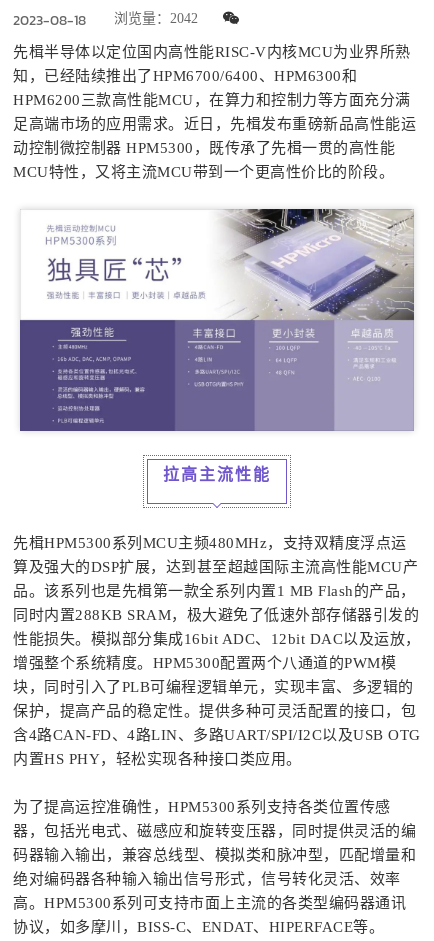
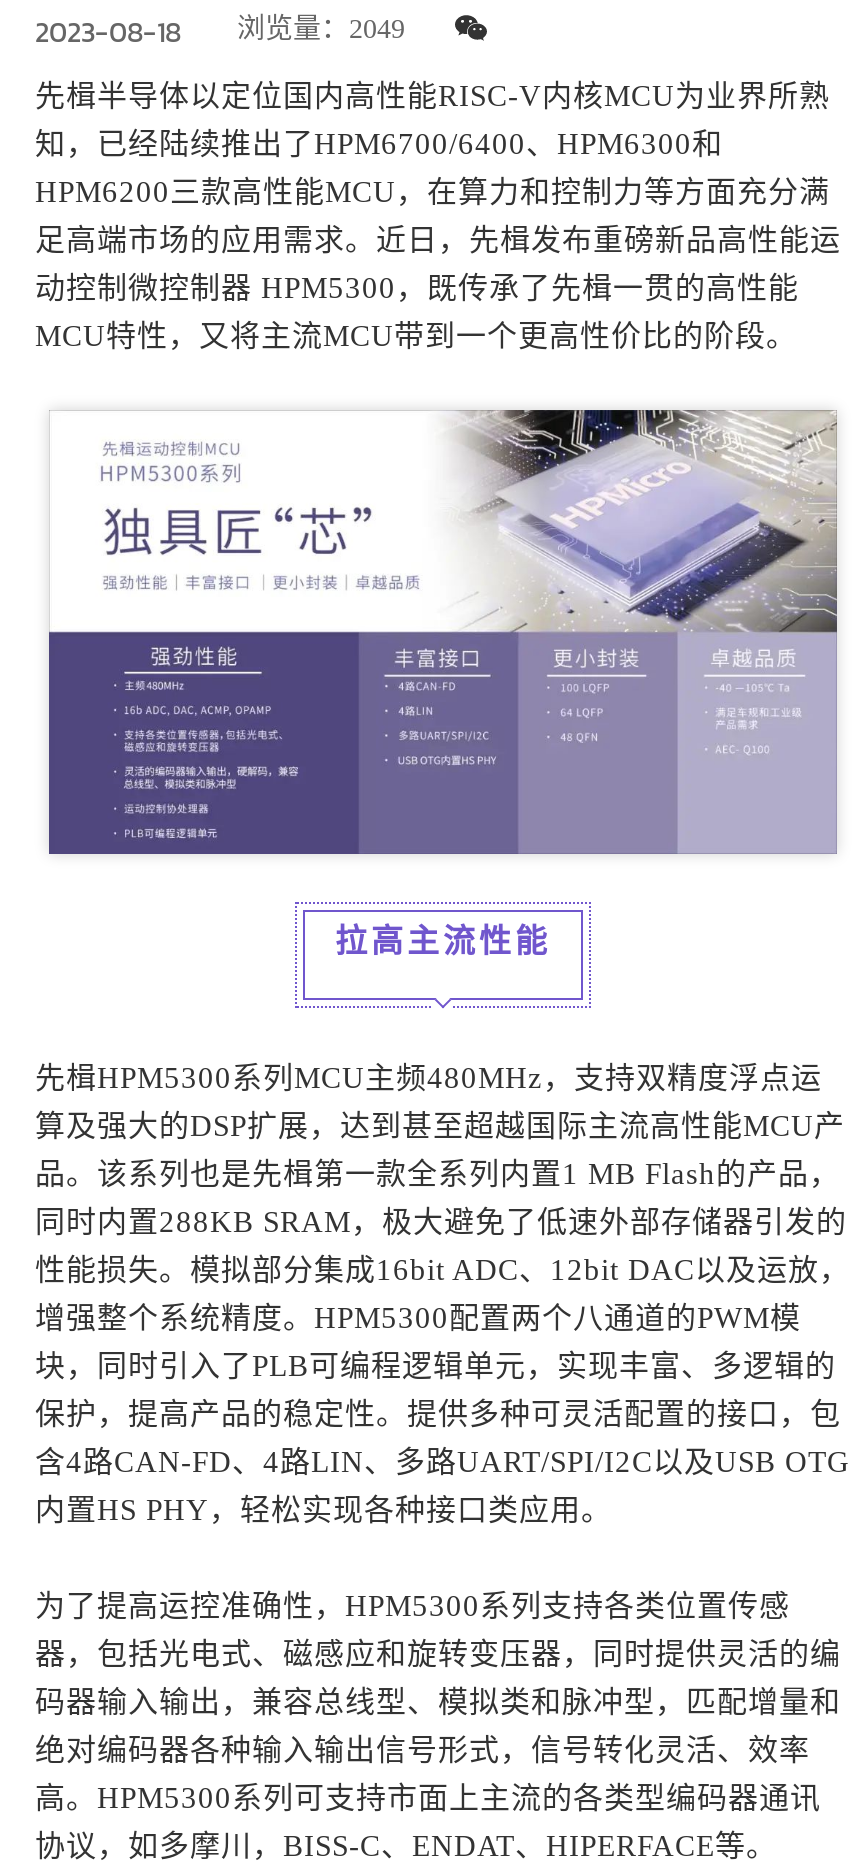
[13,9,198,30] 2023-08-18 浏览量：2042 -> [35,11,405,53] 2023-08-18 浏览量：2049

